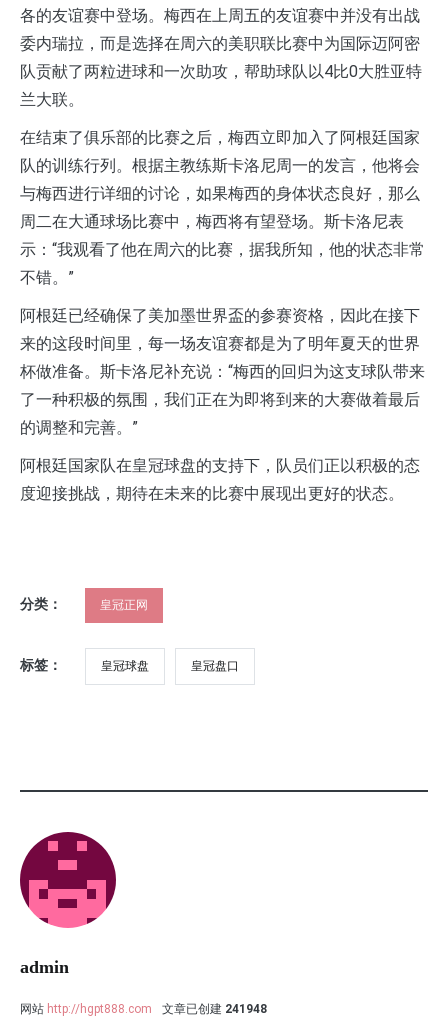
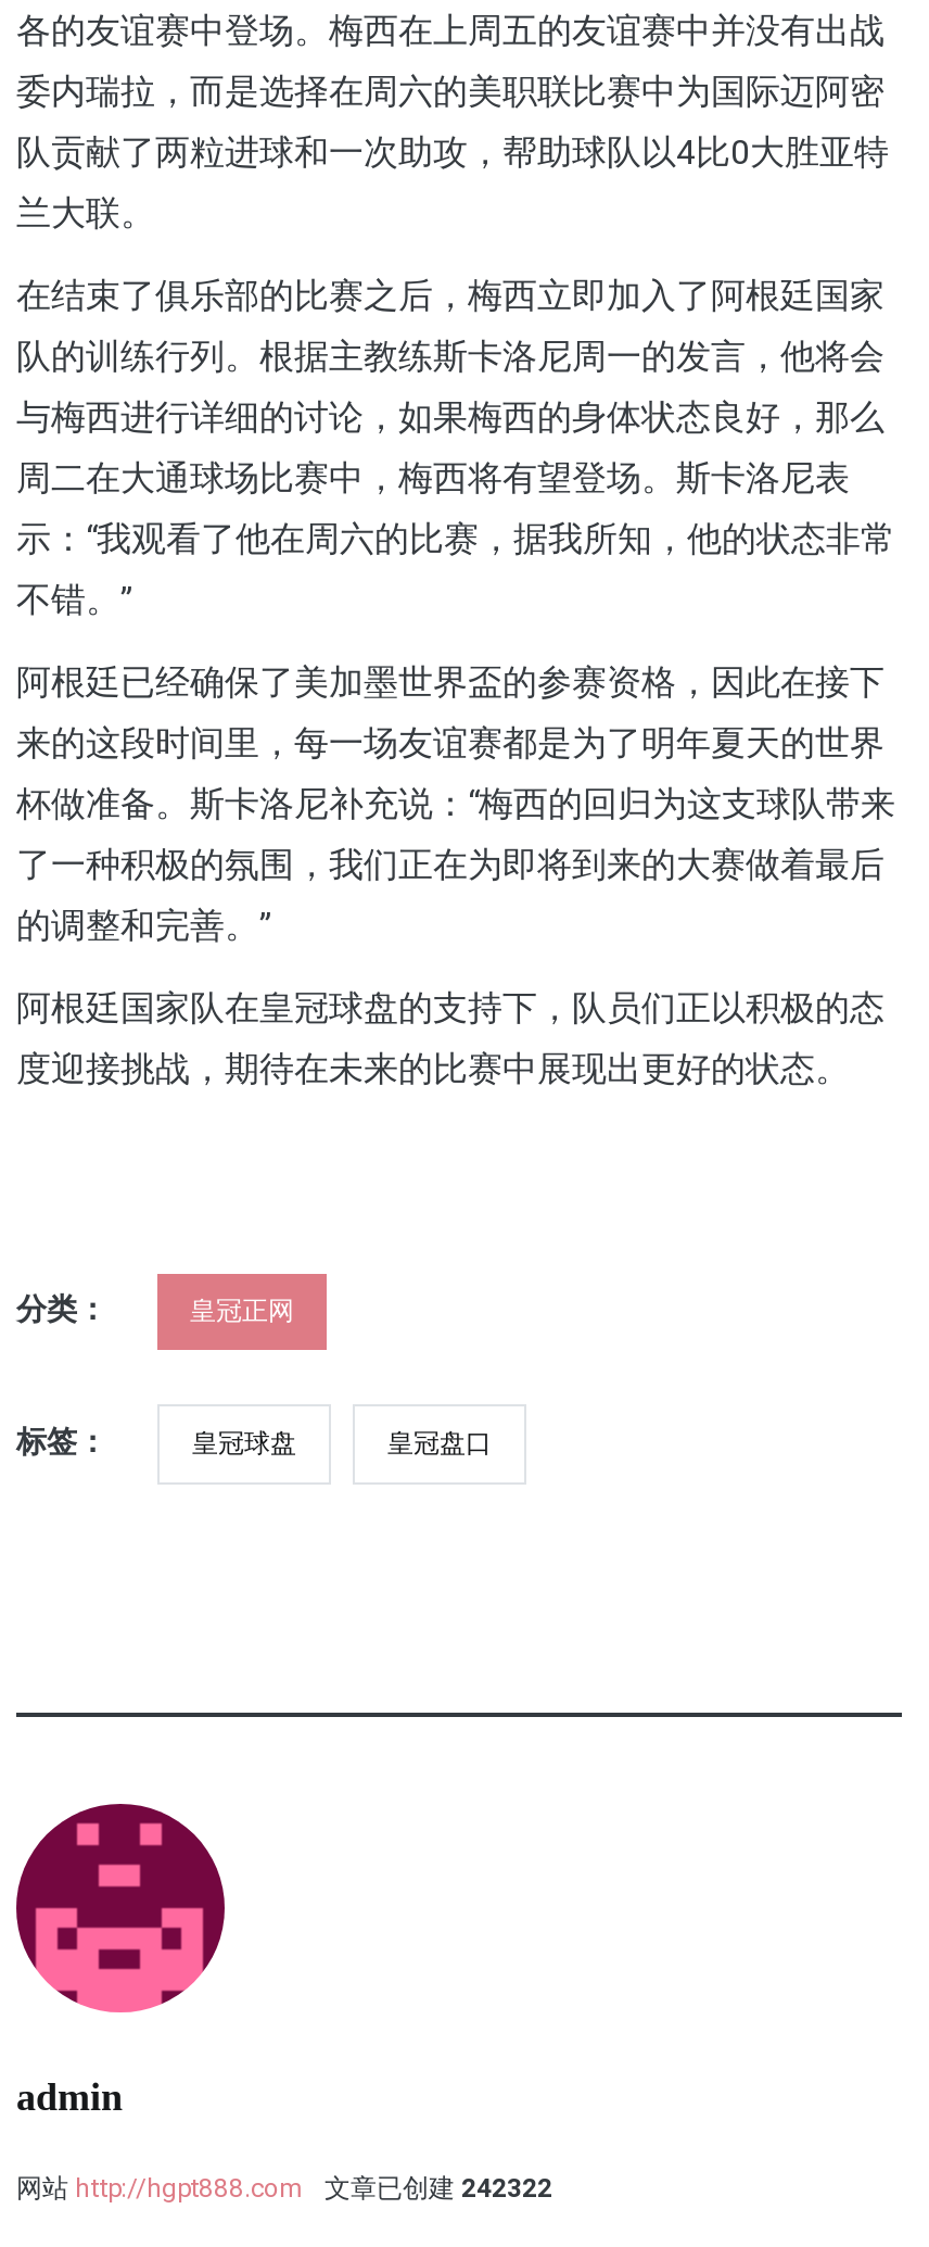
[20,1002,267,1016] 网站 http://hgpt888.com 文章已创建 241948 -> [16,2173,552,2204] 网站 http://hgpt888.com 文章已创建 242322

